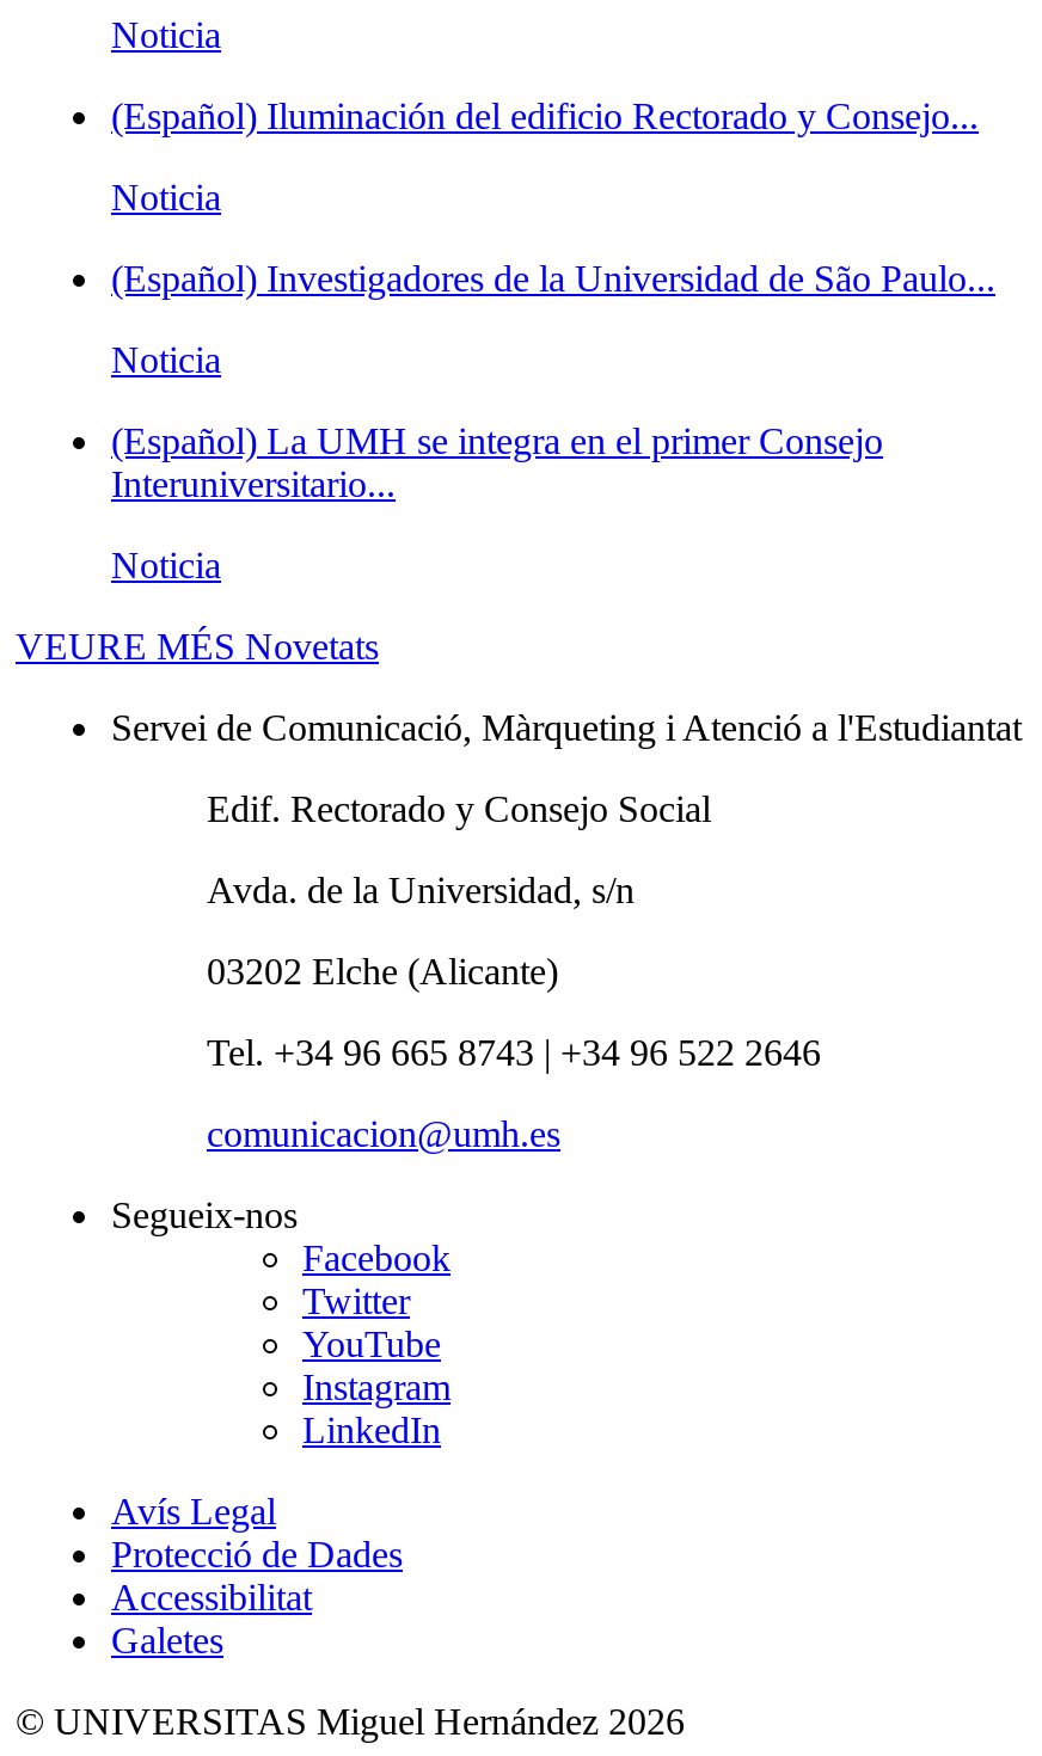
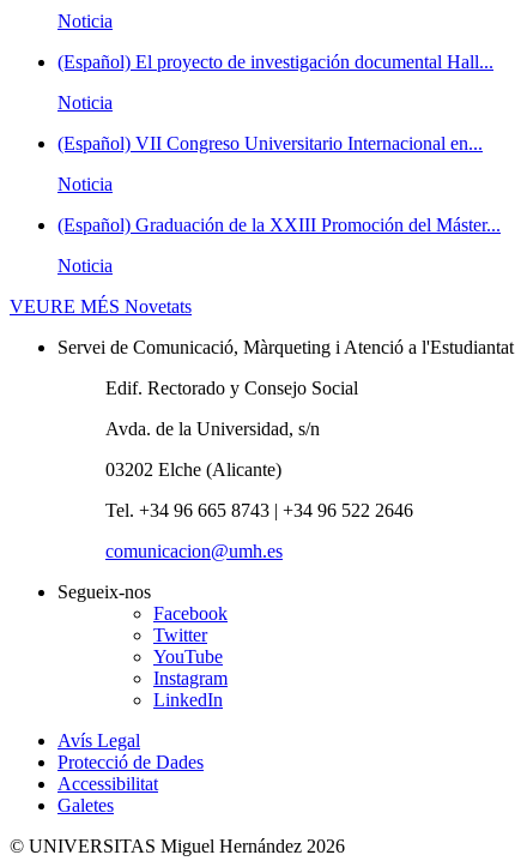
[111,95,979,135] (Español) Iluminación del edificio Rectorado y Consejo... -> [57,51,493,71] (Español) El proyecto de investigación documental Hall...
[111,257,995,298] (Español) Investigadores de la Universidad de São Paulo... -> [57,133,483,153] (Español) VII Congreso Universitario Internacional en...
[111,420,883,503] (Español) La UMH se integra en el primer Consejo | Interuniversitario... -> [57,214,501,235] (Español) Graduación de la XXIII Promoción del Máster...

